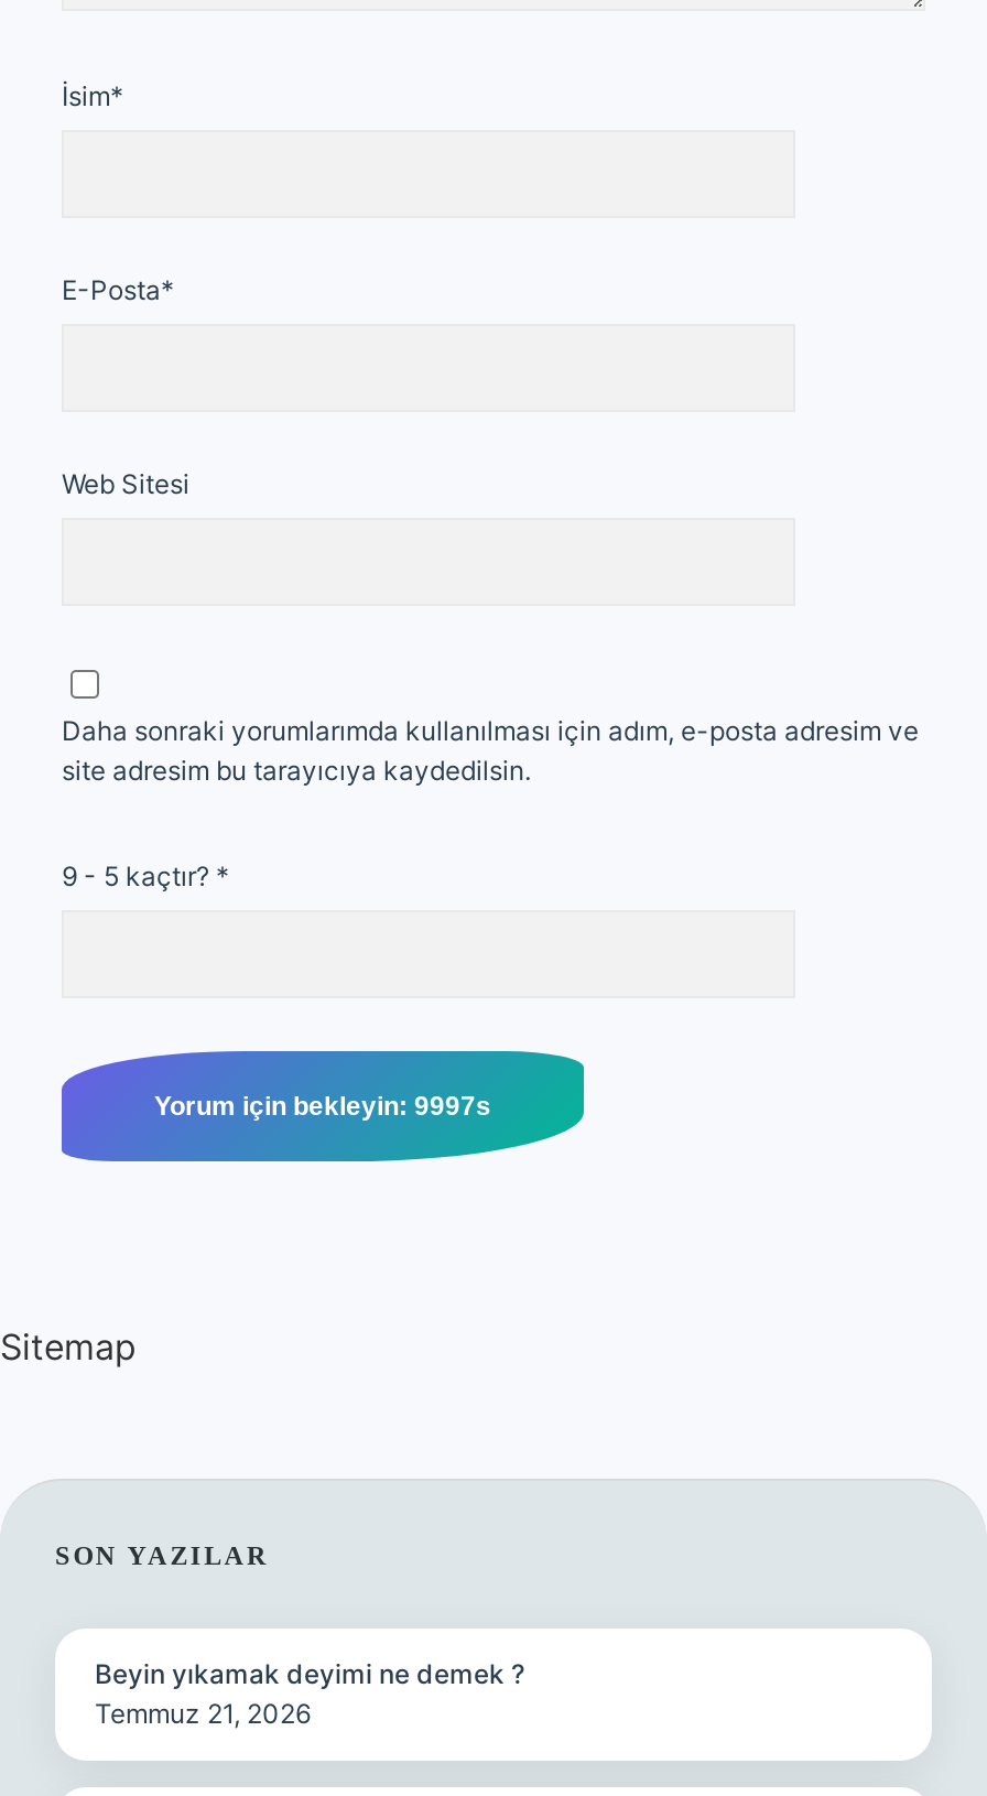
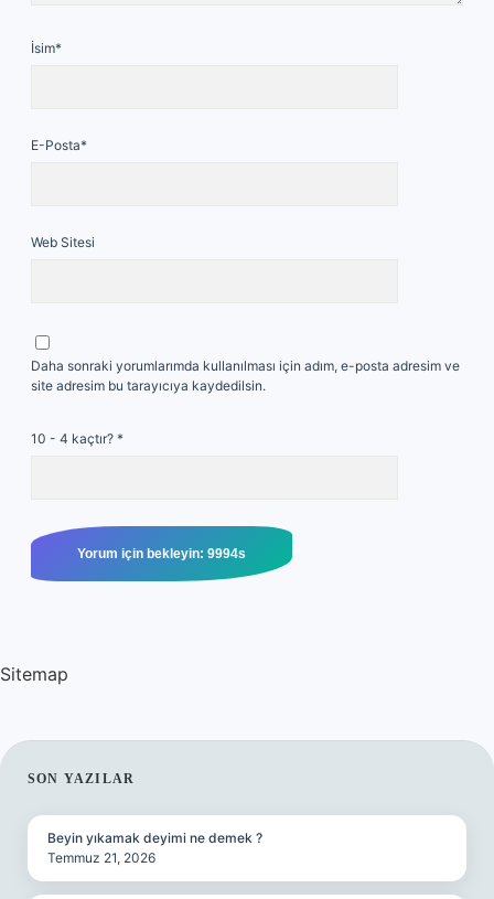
[62,859,229,892] 9 - 5 kaçtır? * -> [31,430,123,447] 10 - 4 kaçtır? *

